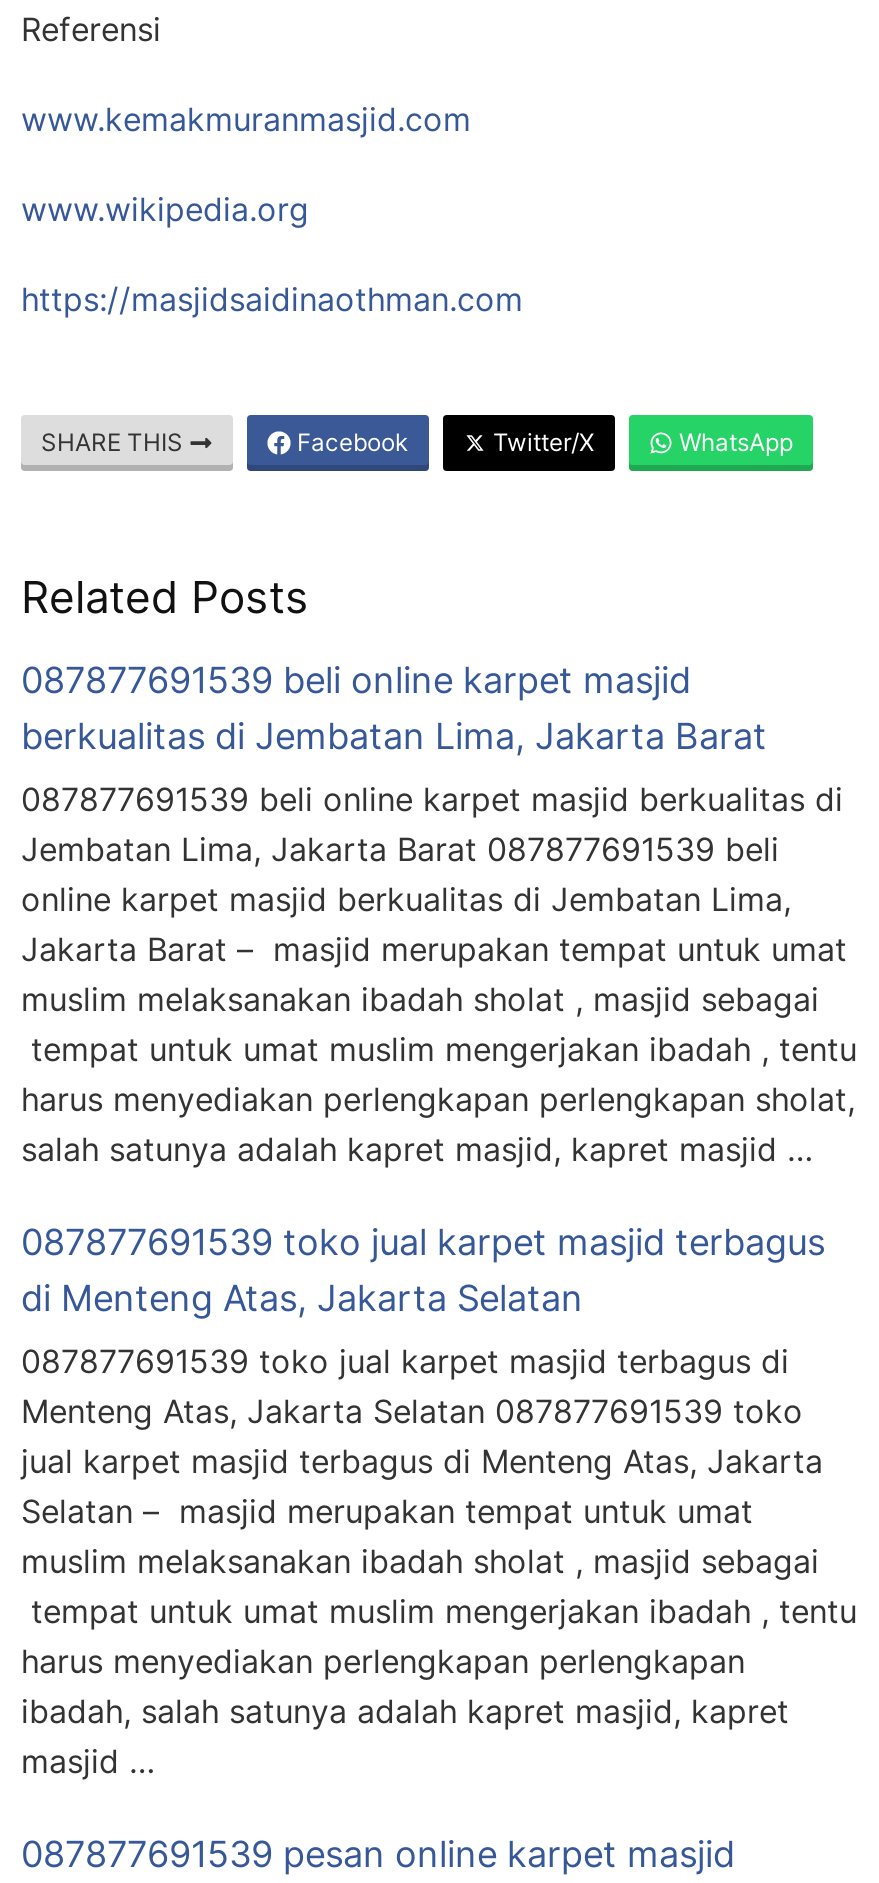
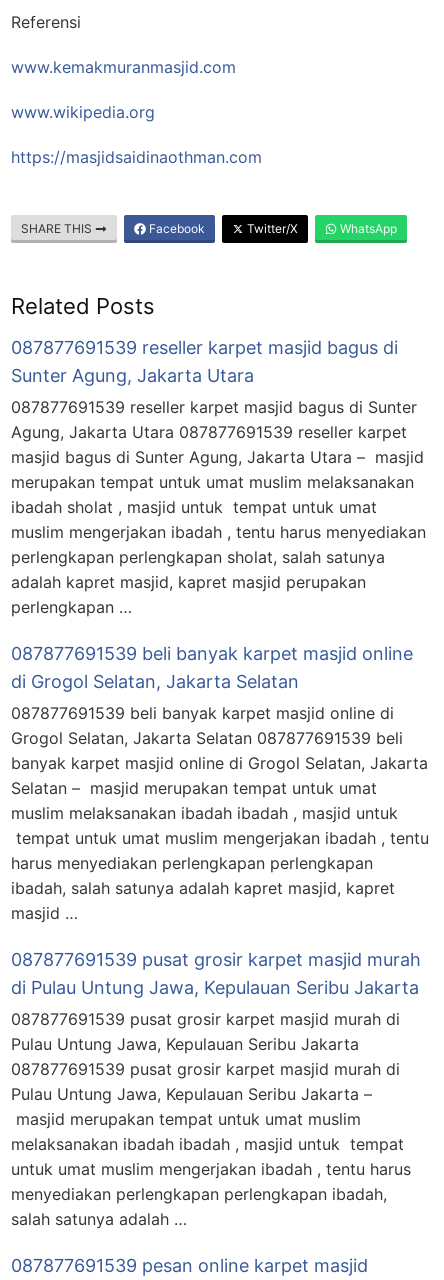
[21,659,767,757] 087877691539 beli online karpet masjid | berkualitas di Jembatan Lima, Jakarta Barat -> [11,337,398,386] 087877691539 reseller karpet masjid bagus di | Sunter Agung, Jakarta Utara
[21,779,857,1169] 087877691539 beli online karpet masjid berkualitas di | Jembatan Lima, Jakarta Barat 087877691539 beli | online karpet masjid berkualitas di Jembatan Lima, | Jakarta Barat – masjid merupakan tempat untuk umat | muslim melaksanakan ibadah sholat , masjid sebagai | tempat untuk umat muslim mengerjakan ibadah , tentu | harus menyediakan perlengkapan perlengkapan sholat, | salah satunya adalah kapret masjid, kapret masjid … -> [11,397,426,617] 087877691539 reseller karpet masjid bagus di Sunter | Agung, Jakarta Utara 087877691539 reseller karpet | masjid bagus di Sunter Agung, Jakarta Utara – masjid | merupakan tempat untuk umat muslim melaksanakan | ibadah sholat , masjid untuk tempat untuk umat | muslim mengerjakan ibadah , tentu harus menyediakan | perlengkapan perlengkapan sholat, salah satunya | adalah kapret masjid, kapret masjid perupakan | perlengkapan …
[21,1221,825,1319] 087877691539 toko jual karpet masjid terbagus | di Menteng Atas, Jakarta Selatan -> [11,643,413,692] 087877691539 beli banyak karpet masjid online | di Grogol Selatan, Jakarta Selatan
[21,1341,823,1481] 087877691539 toko jual karpet masjid terbagus di | Menteng Atas, Jakarta Selatan 087877691539 toko | jual karpet masjid terbagus di Menteng Atas, Jakarta -> [11,703,428,773] 087877691539 beli banyak karpet masjid online di | Grogol Selatan, Jakarta Selatan 087877691539 beli | banyak karpet masjid online di Grogol Selatan, Jakarta
[21,1541,819,1581] muslim melaksanakan ibadah sholat , masjid sebagai -> [11,803,398,823] muslim melaksanakan ibadah ibadah , masjid untuk
none -> [11,949,421,1229] 087877691539 pusat grosir karpet masjid murah | di Pulau Untung Jawa, Kepulauan Seribu Jakarta | 087877691539 pusat grosir karpet masjid murah di | Pulau Untung Jawa, Kepulauan Seribu Jakarta | 087877691539 pusat grosir karpet masjid murah di | Pulau Untung Jawa, Kepulauan Seribu Jakarta – | masjid merupakan tempat untuk umat muslim | melaksanakan ibadah ibadah , masjid untuk tempat | untuk umat muslim mengerjakan ibadah , tentu harus | menyediakan perlengkapan perlengkapan ibadah, | salah satunya adalah …

